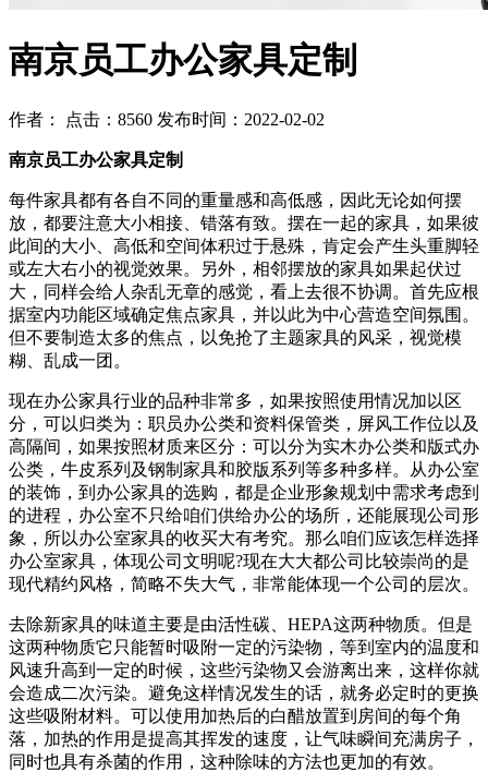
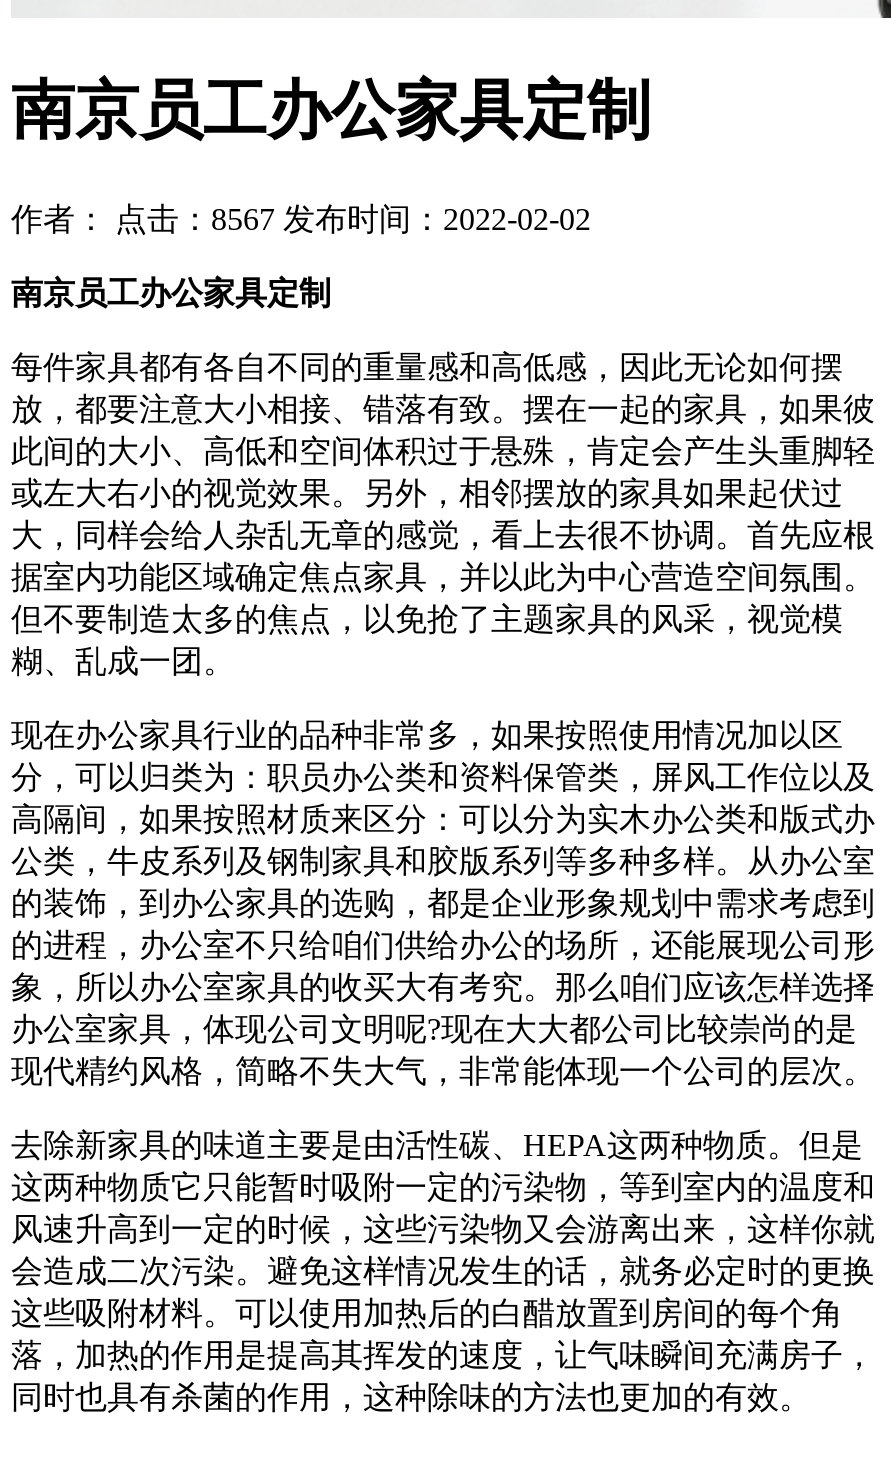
[9,110,325,129] 作者： 点击：8560 发布时间：2022-02-02 -> [11,202,591,236] 作者： 点击：8567 发布时间：2022-02-02

